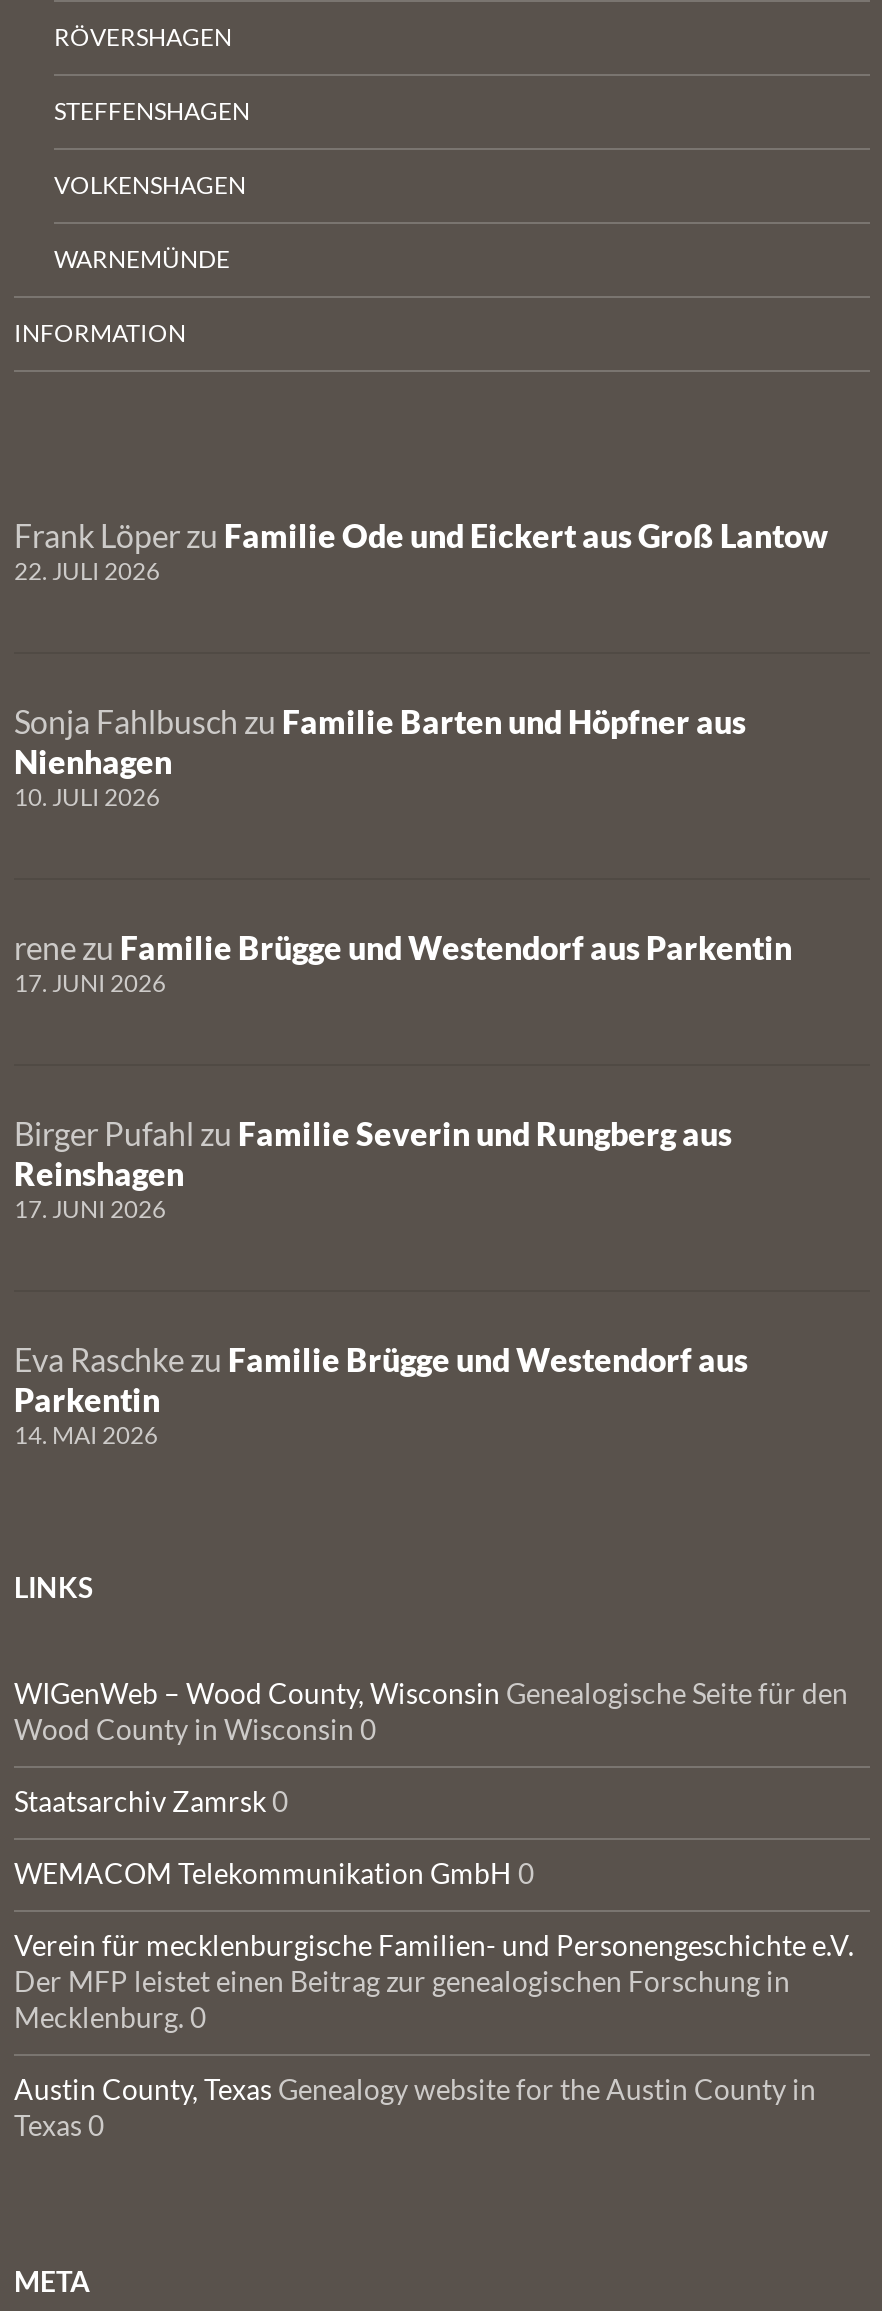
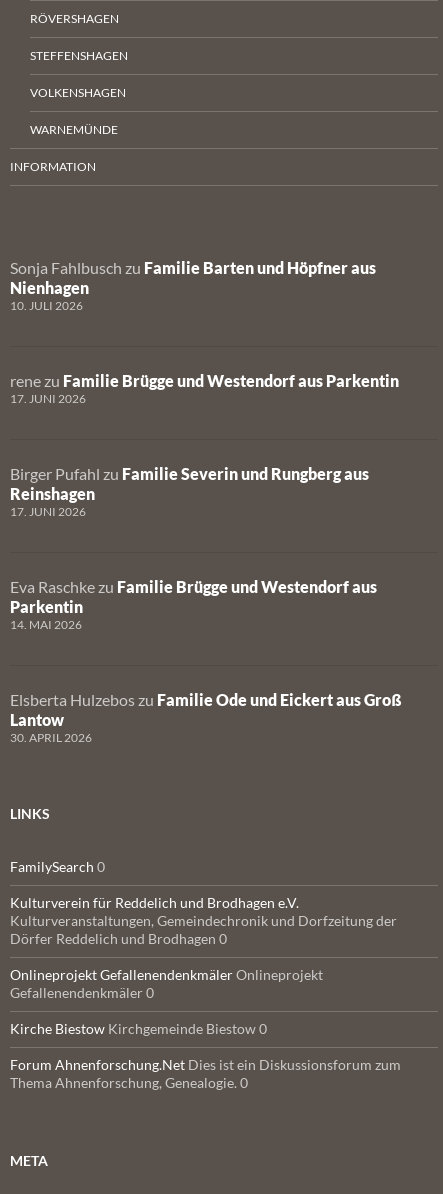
[14,516,828,586] Frank Löper zu Familie Ode und Eickert aus Groß Lantow | 22. JULI 2026 -> none
moved [14,702,792,1450] -> [10,258,399,632]: Sonja Fahlbusch zu Familie Barten und Höpfner aus | Nienhagen | 10. JULI 2026 | ... | Parkentin | 14. MAI 2026
none -> [10,690,402,745] Elsberta Hulzebos zu Familie Ode und Eickert aus Groß | Lantow | 30. APRIL 2026
[14,1676,848,1746] WIGenWeb – Wood County, Wisconsin Genealogische Seite für den | Wood County in Wisconsin 0 -> [10,858,105,875] FamilySearch 0
[14,1784,288,1818] Staatsarchiv Zamrsk 0 -> [10,894,397,947] Kulturverein für Reddelich und Brodhagen e.V. | Kulturveranstaltungen, Gemeindechronik und Dorfzeitung der | Dörfer Reddelich und Brodhagen 0
[14,1856,534,1890] WEMACOM Telekommunikation GmbH 0 -> [10,966,323,1001] Onlineprojekt Gefallenendenkmäler Onlineprojekt | Gefallenendenkmäler 0
[14,1928,854,2034] Verein für mecklenburgische Familien- und Personengeschichte e.V. | Der MFP leistet einen Beitrag zur genealogischen Forschung in | Mecklenburg. 0 -> [10,1020,267,1037] Kirche Biestow Kirchgemeinde Biestow 0
[14,2072,816,2142] Austin County, Texas Genealogy website for the Austin County in | Texas 0 -> [10,1056,401,1091] Forum Ahnenforschung.Net Dies ist ein Diskussionsforum zum | Thema Ahnenforschung, Genealogie. 0

